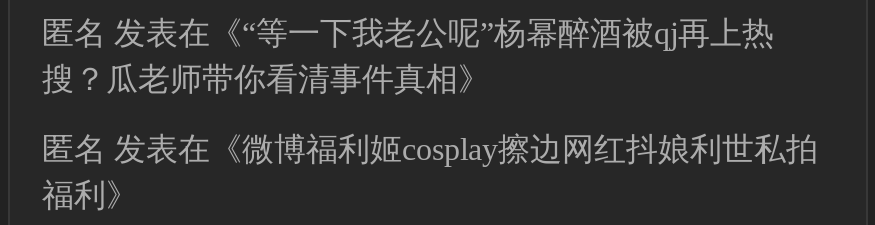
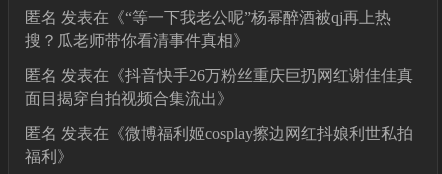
none -> [25,67,413,107] 匿名发表在《抖音快手26万粉丝重庆巨扔网红谢佳佳真 | 面目揭穿自拍视频合集流出》

